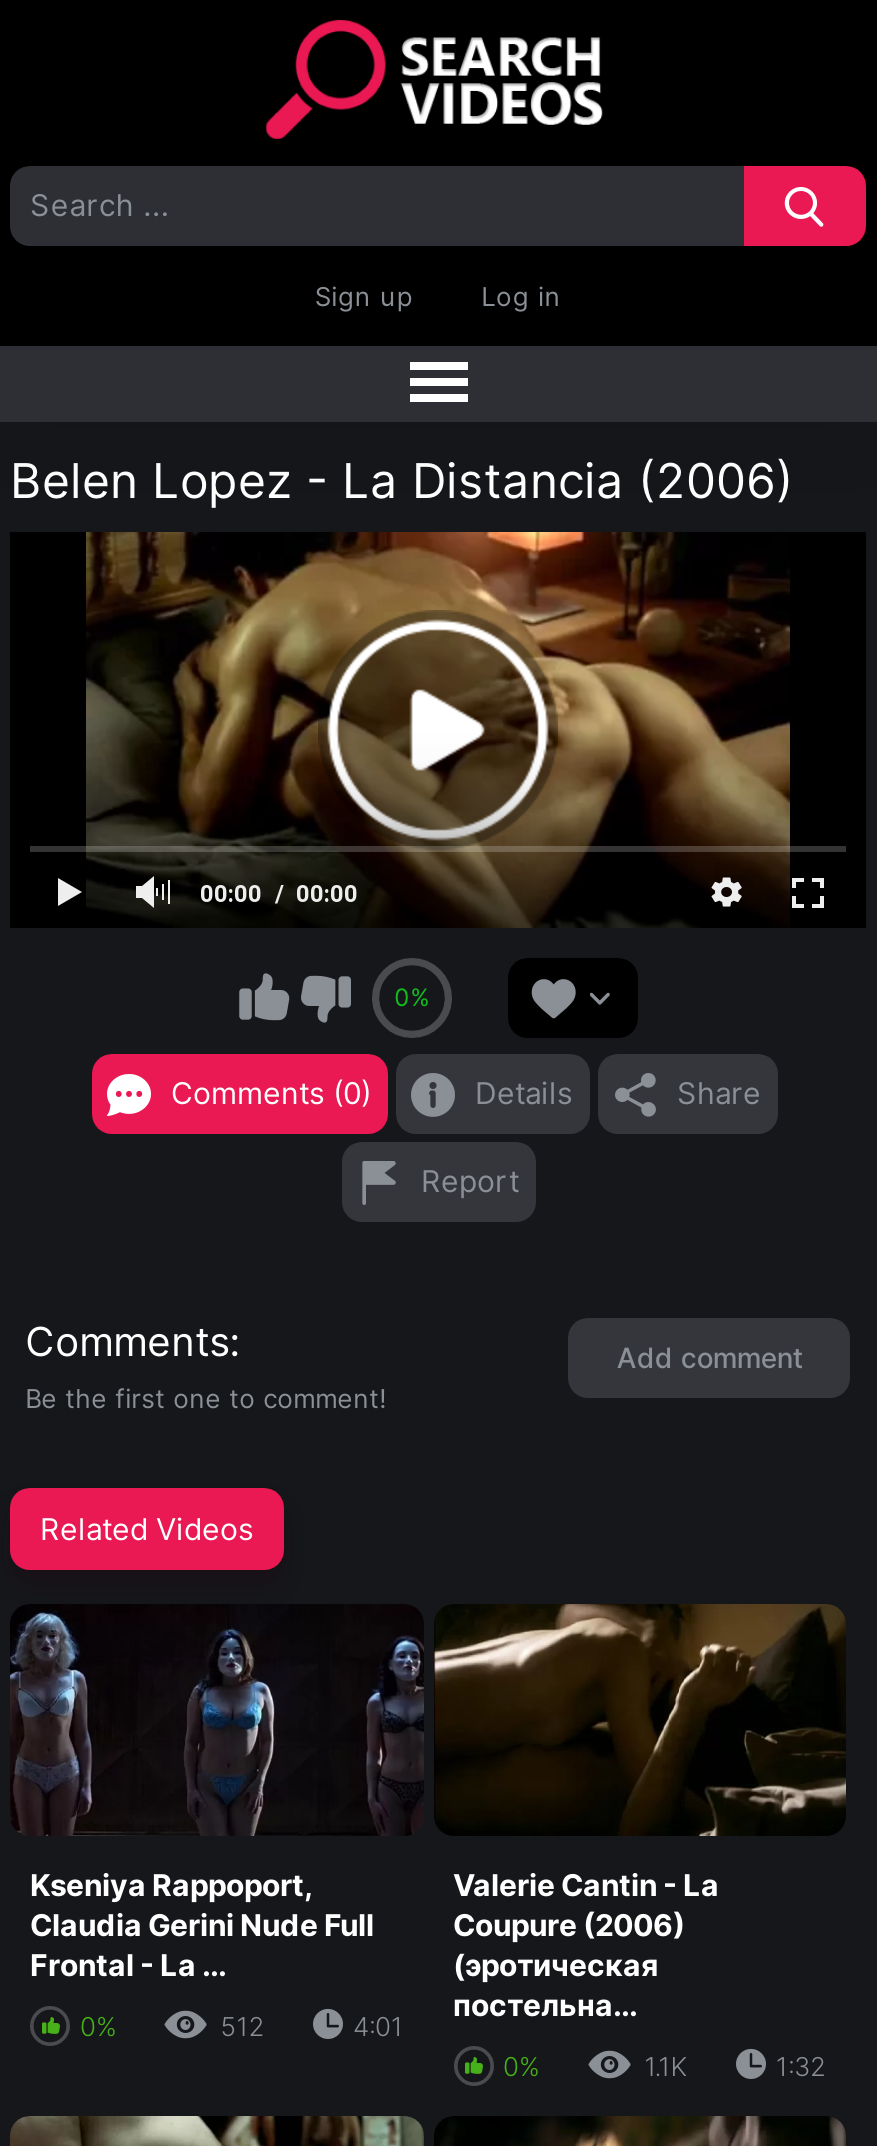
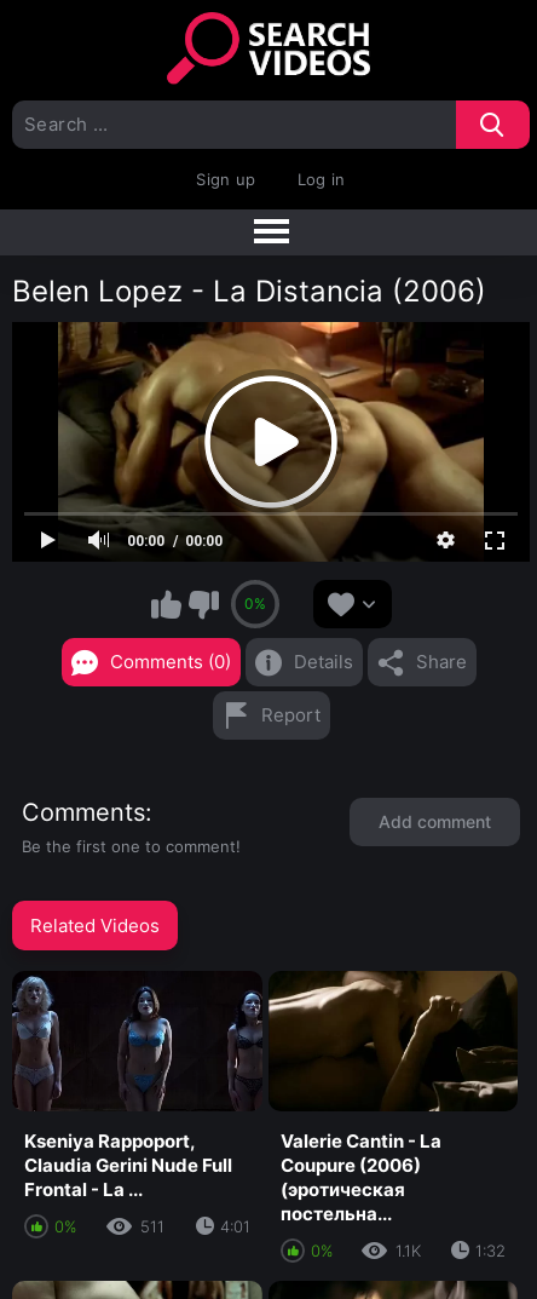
[220,2010,264,2042] 512 -> [141,1217,165,1236] 511

